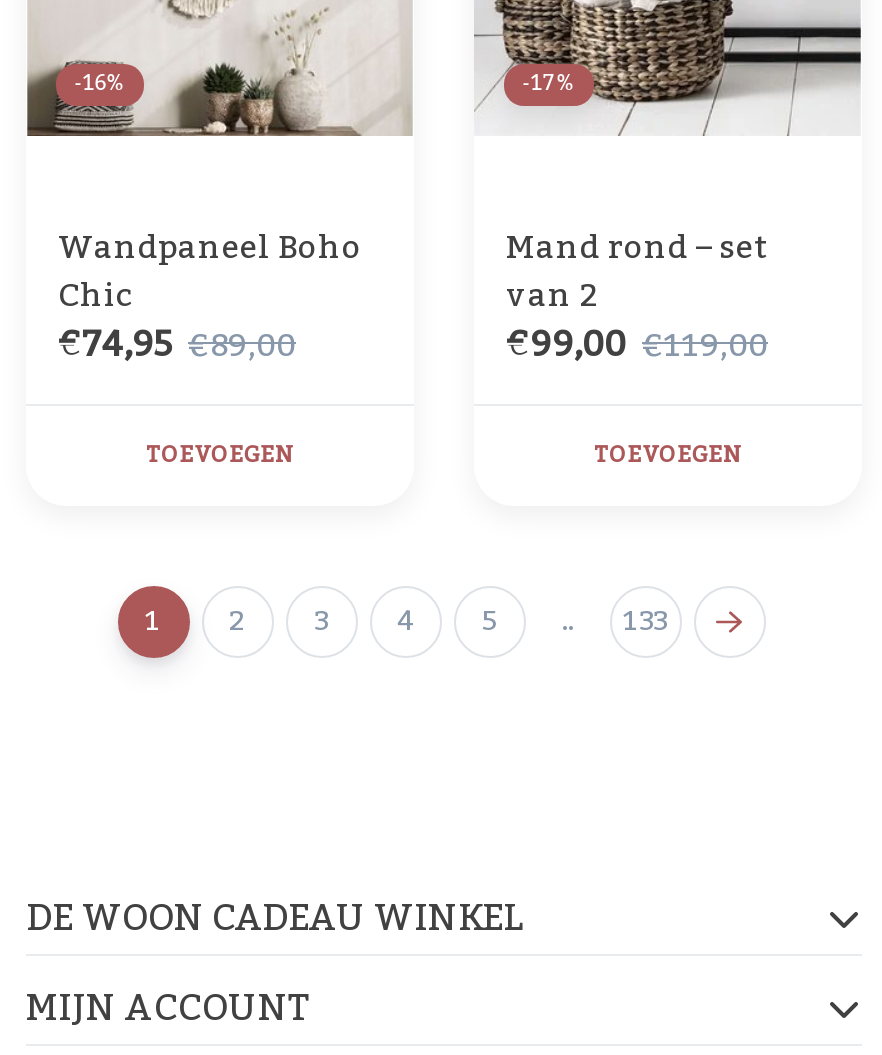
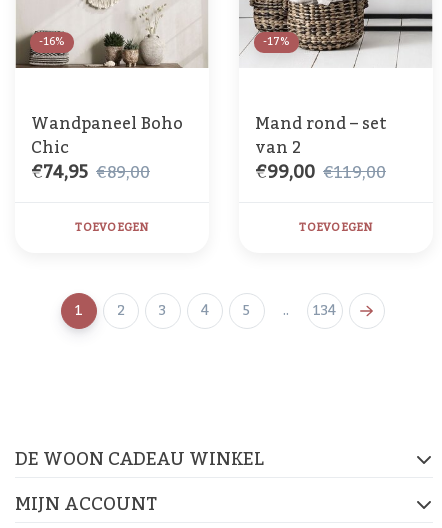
[623,593,667,649] 133 -> [313,296,336,324] 134

